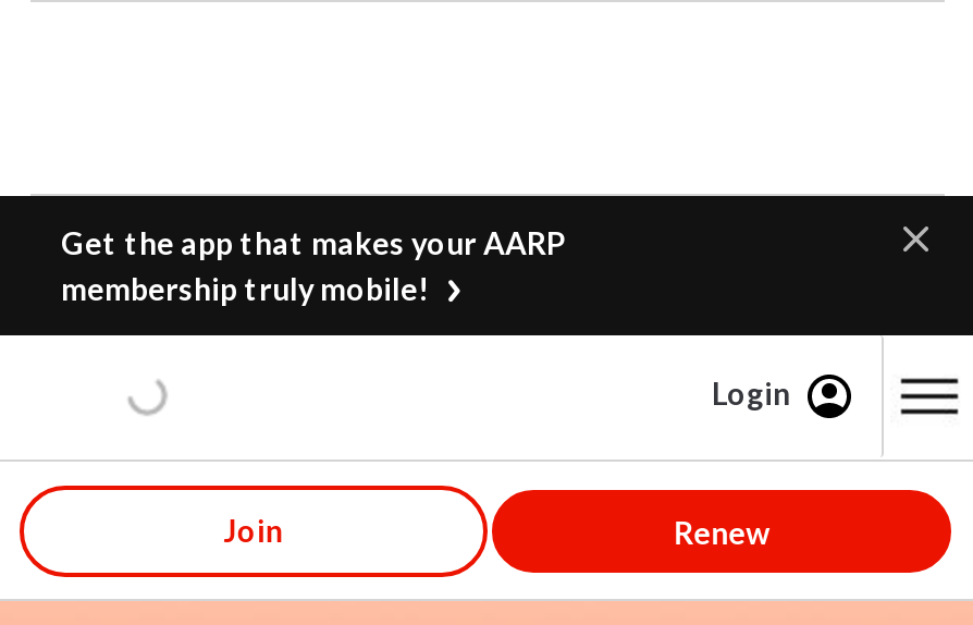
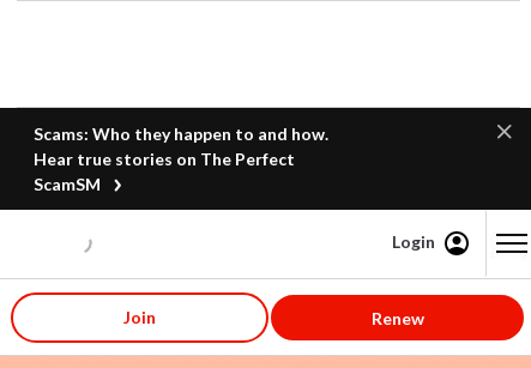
[61,224,566,307] Get the app that makes your AARP | membership truly mobile! -> [34,123,328,194] Scams: Who they happen to and how. | Hear true stories on The Perfect | ScamSM

